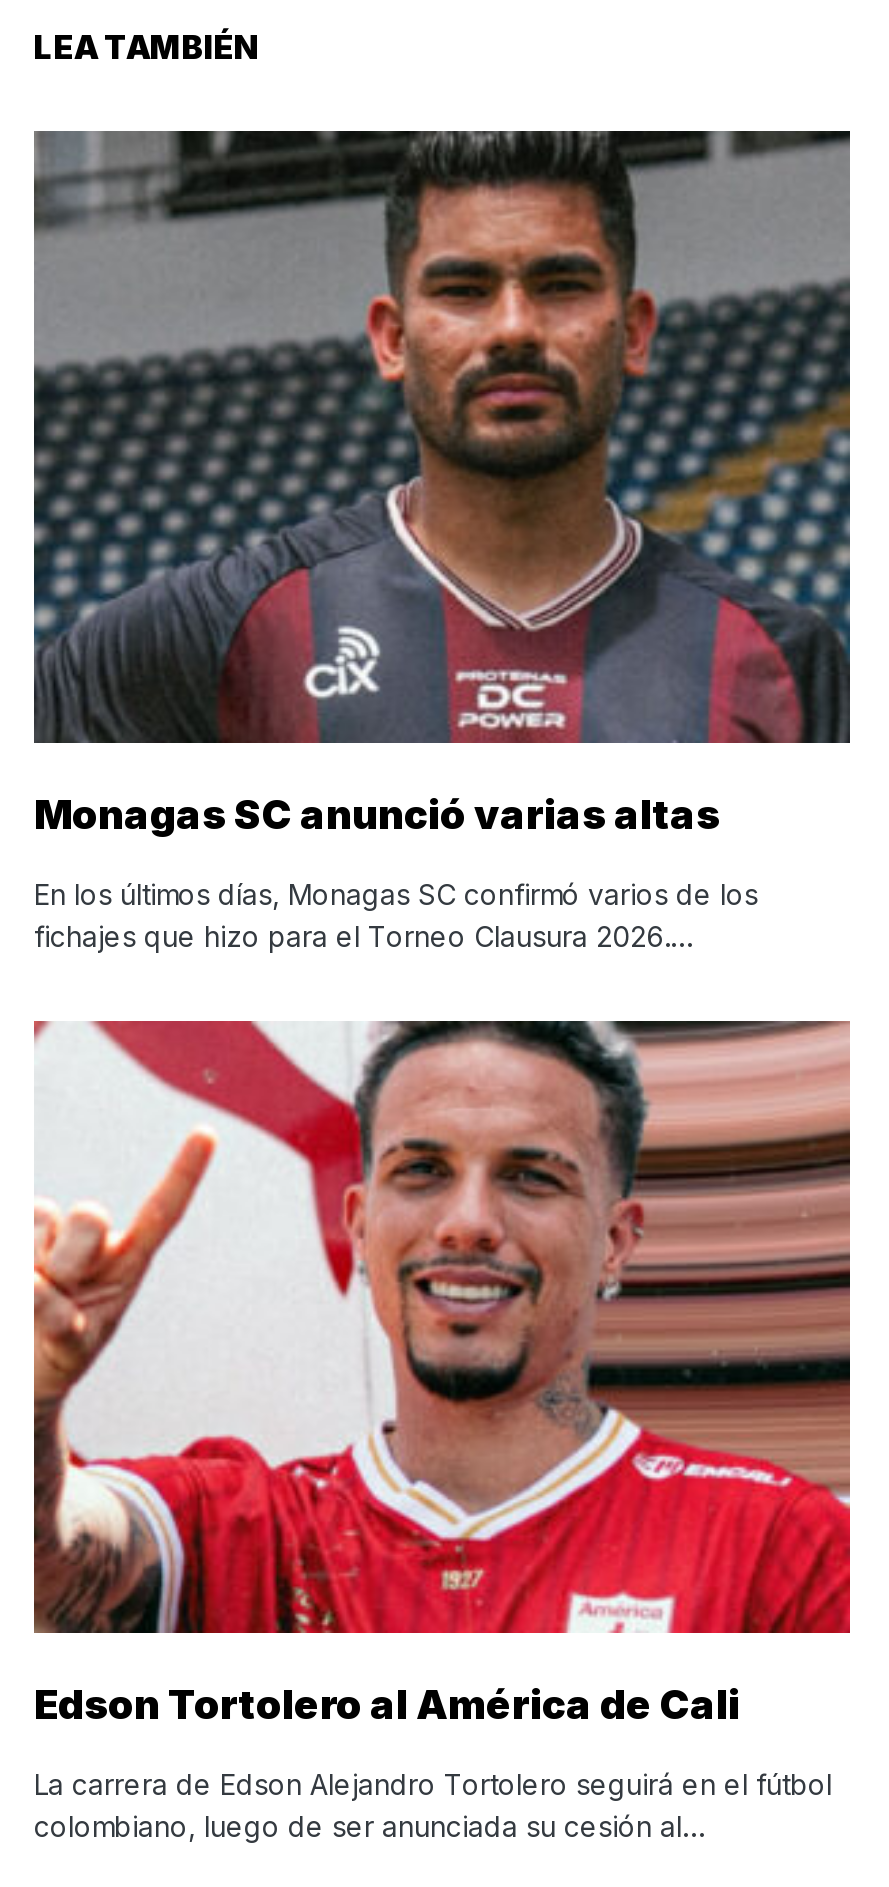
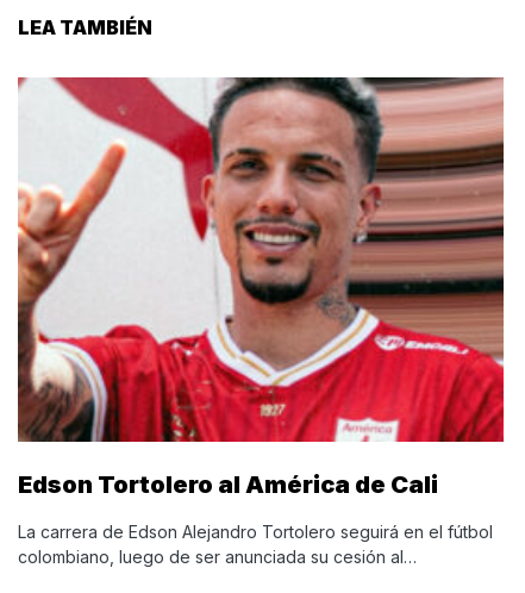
[32,129,852,953] [image] | Monagas SC anunció varias altas | En los últimos días, Monagas SC confirmó varios de los | fichajes que hizo para el Torneo Clausura 2026.… -> none

